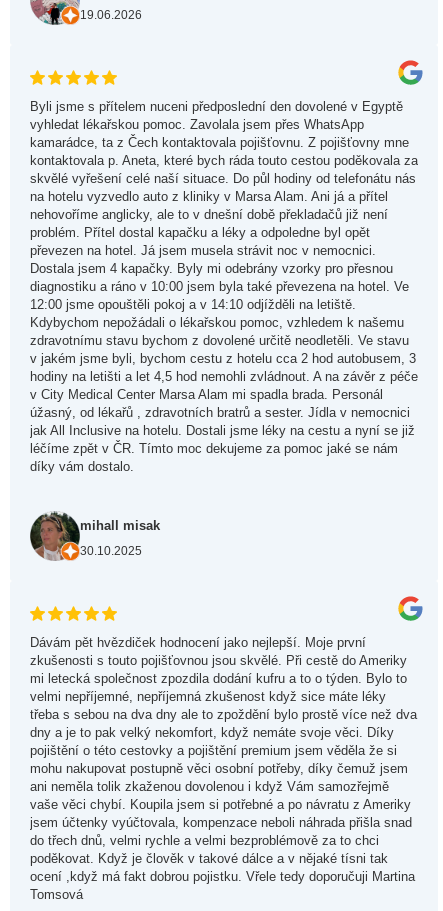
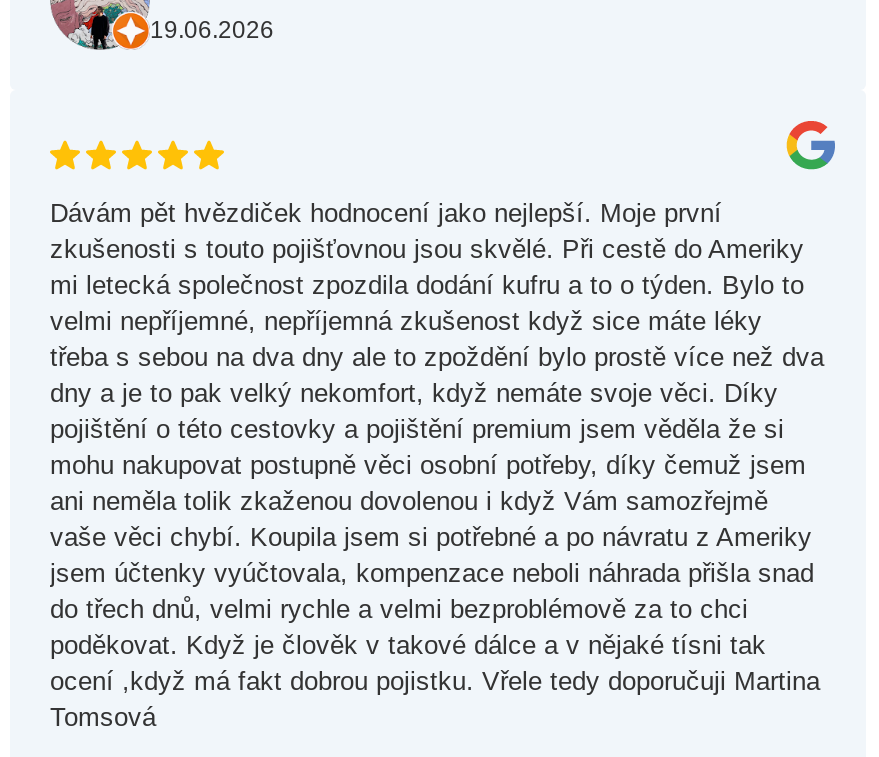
[30,99,418,474] Byli jsme s přítelem nuceni předposlední den dovolené v Egyptě | vyhledat lékařskou pomoc. Zavolala jsem přes WhatsApp | kamarádce, ta z Čech kontaktovala pojišťovnu. Z pojišťovny mne | kontaktovala p. Aneta, které bych ráda touto cestou poděkovala za | skvělé vyřešení celé naší situace. Do půl hodiny od telefonátu nás | na hotelu vyzvedlo auto z kliniky v Marsa Alam. Ani já a přítel | nehovoříme anglicky, ale to v dnešní době překladačů již není | problém. Přítel dostal kapačku a léky a odpoledne byl opět | převezen na hotel. Já jsem musela strávit noc v nemocnici. | Dostala jsem 4 kapačky. Byly mi odebrány vzorky pro přesnou | diagnostiku a ráno v 10:00 jsem byla také převezena na hotel. Ve | 12:00 jsme opouštěli pokoj a v 14:10 odjížděli na letiště. | Kdybychom nepožádali o lékařskou pomoc, vzhledem k našemu | zdravotnímu stavu bychom z dovolené určitě neodletěli. Ve stavu | v jakém jsme byli, bychom cestu z hotelu cca 2 hod autobusem, 3 | hodiny na letišti a let 4,5 hod nemohli zvládnout. A na závěr z péče | v City Medical Center Marsa Alam mi spadla brada. Personál | úžasný, od lékařů , zdravotních bratrů a sester. Jídla v nemocnici | jak All Inclusive na hotelu. Dostali jsme léky na cestu a nyní se již | léčíme zpět v ČR. Tímto moc dekujeme za pomoc jaké se nám | díky vám dostalo. -> none
[29,510,160,562] [image] | mihall misak | 30.10.2025 -> none

